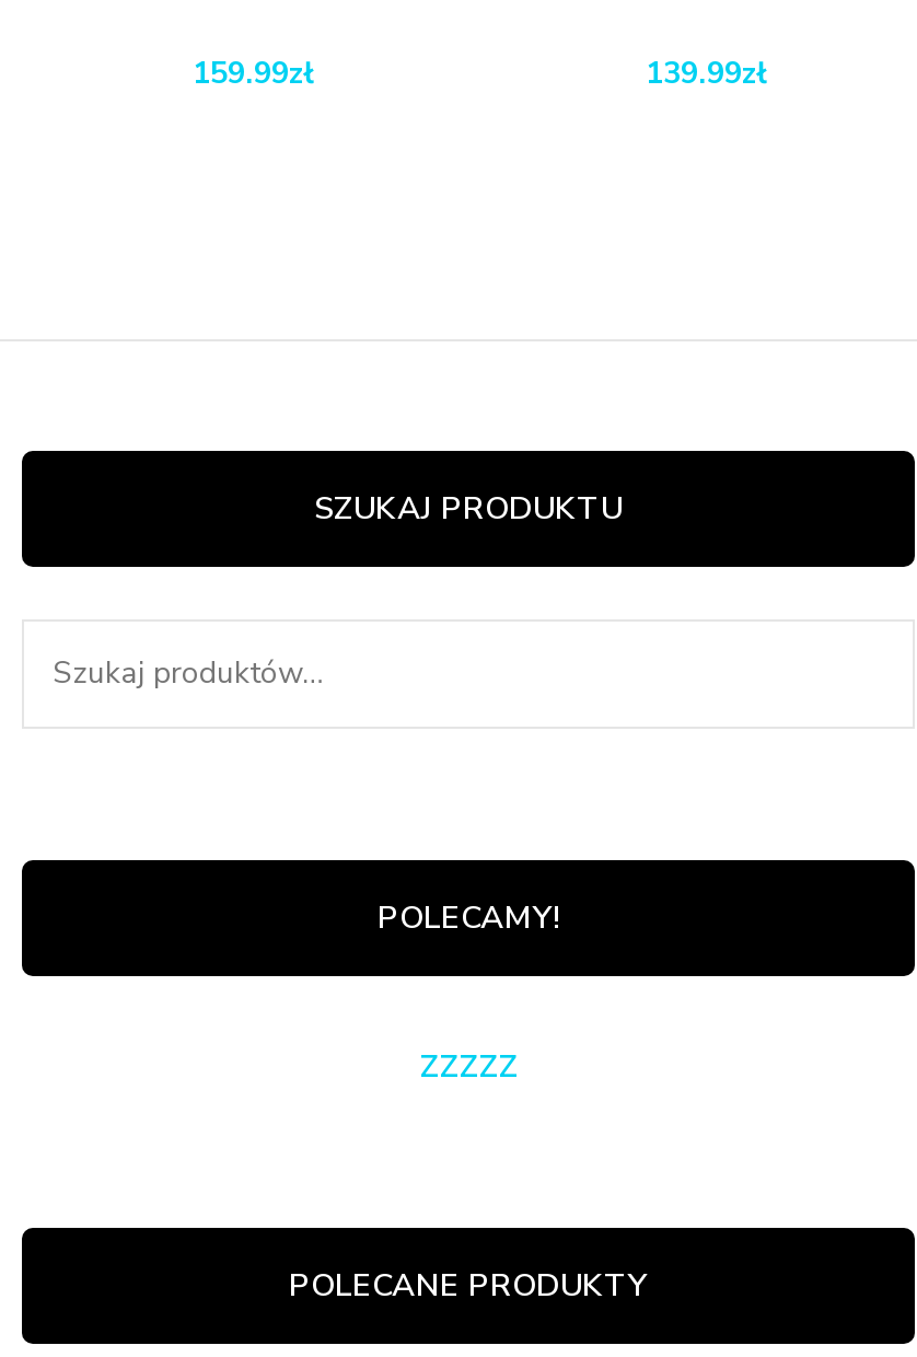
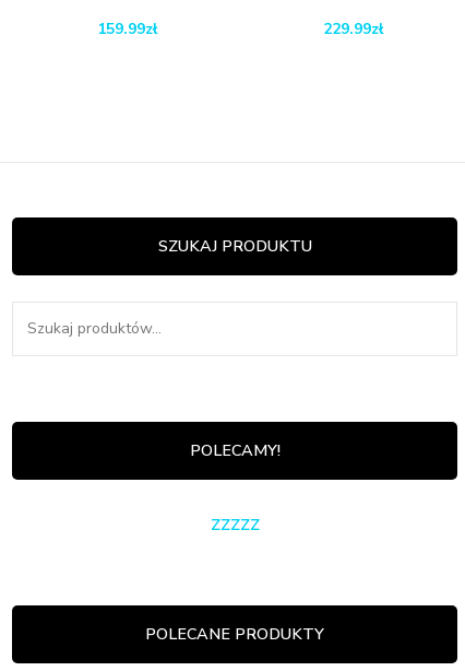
[646,52,766,93] 139.99zł -> [323,18,383,39] 229.99zł

